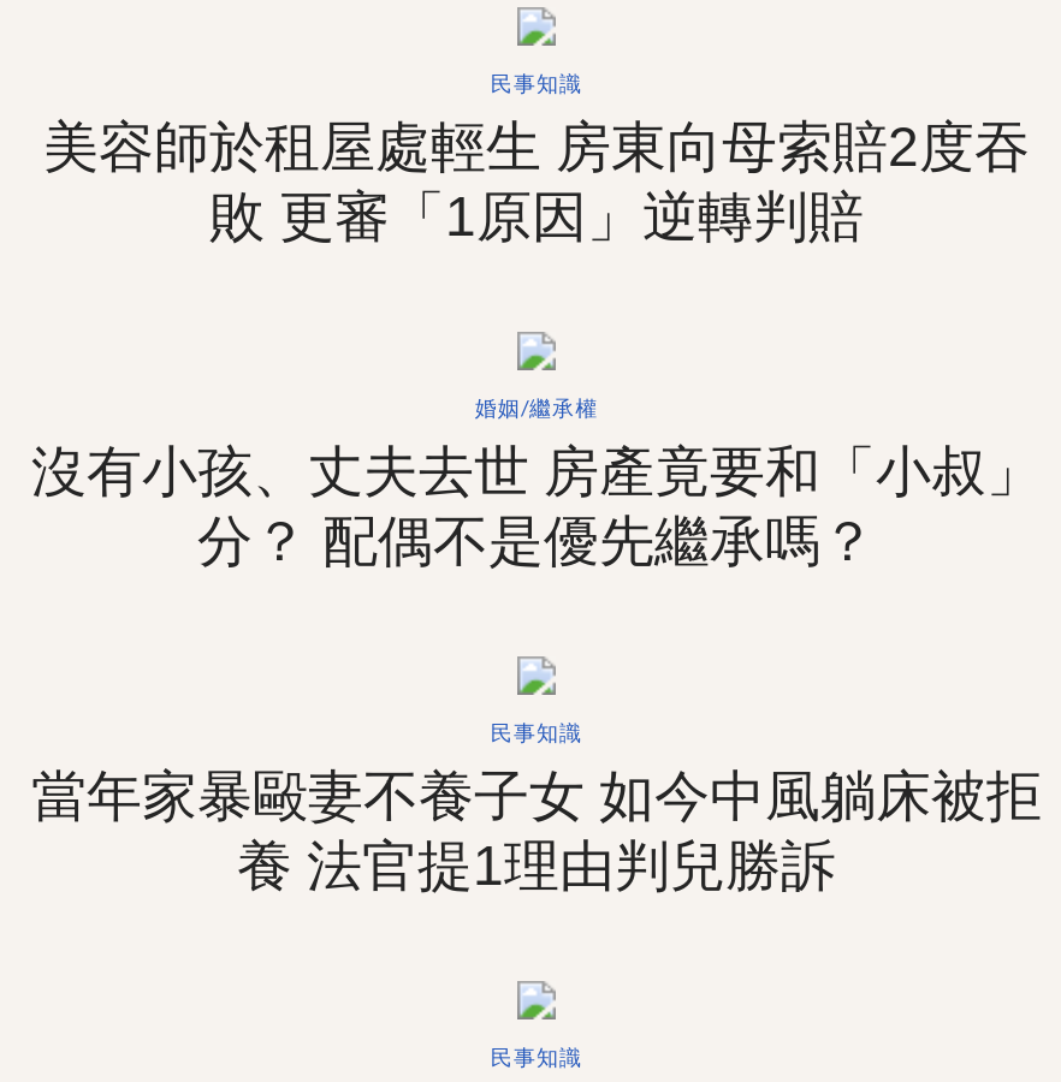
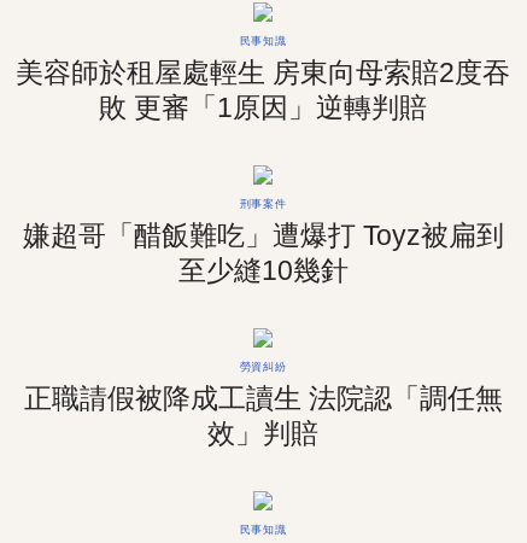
[31,395,1042,573] 婚姻/繼承權 | 沒有小孩、丈夫去世 房產竟要和「小叔」 | 分？ 配偶不是優先繼承嗎？ -> [22,197,503,286] 刑事案件 | 嫌超哥「醋飯難吃」遭爆打 Toyz被扁到 | 至少縫10幾針
[31,720,1042,898] 民事知識 | 當年家暴毆妻不養子女 如今中風躺床被拒 | 養 法官提1理由判兒勝訴 -> [24,360,502,449] 勞資糾紛 | 正職請假被降成工讀生 法院認「調任無 | 效」判賠

